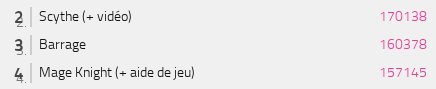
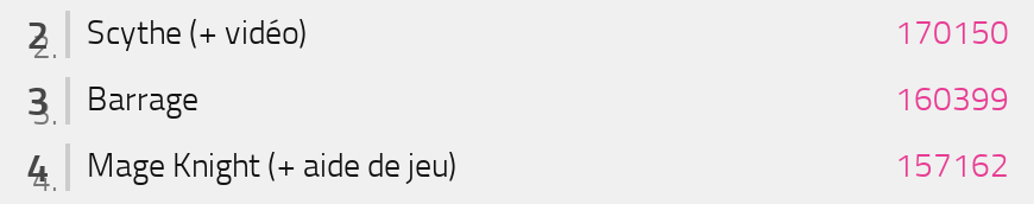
[379,8,427,25] 170138 -> [895,13,1009,53] 170150
[379,36,427,53] 160378 -> [895,79,1009,120] 160399
[379,64,427,81] 157145 -> [895,146,1009,186] 157162

